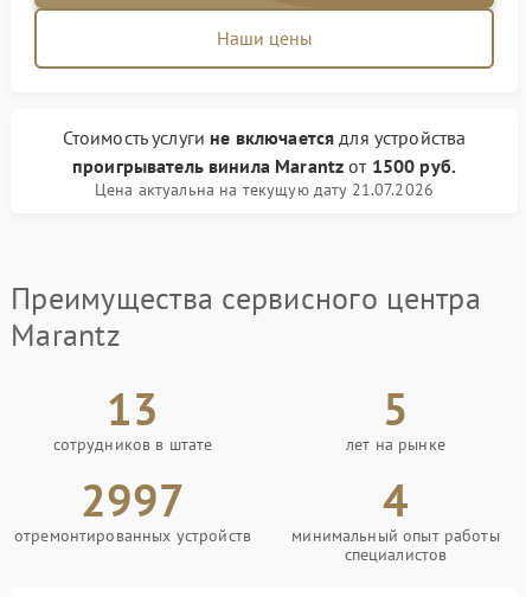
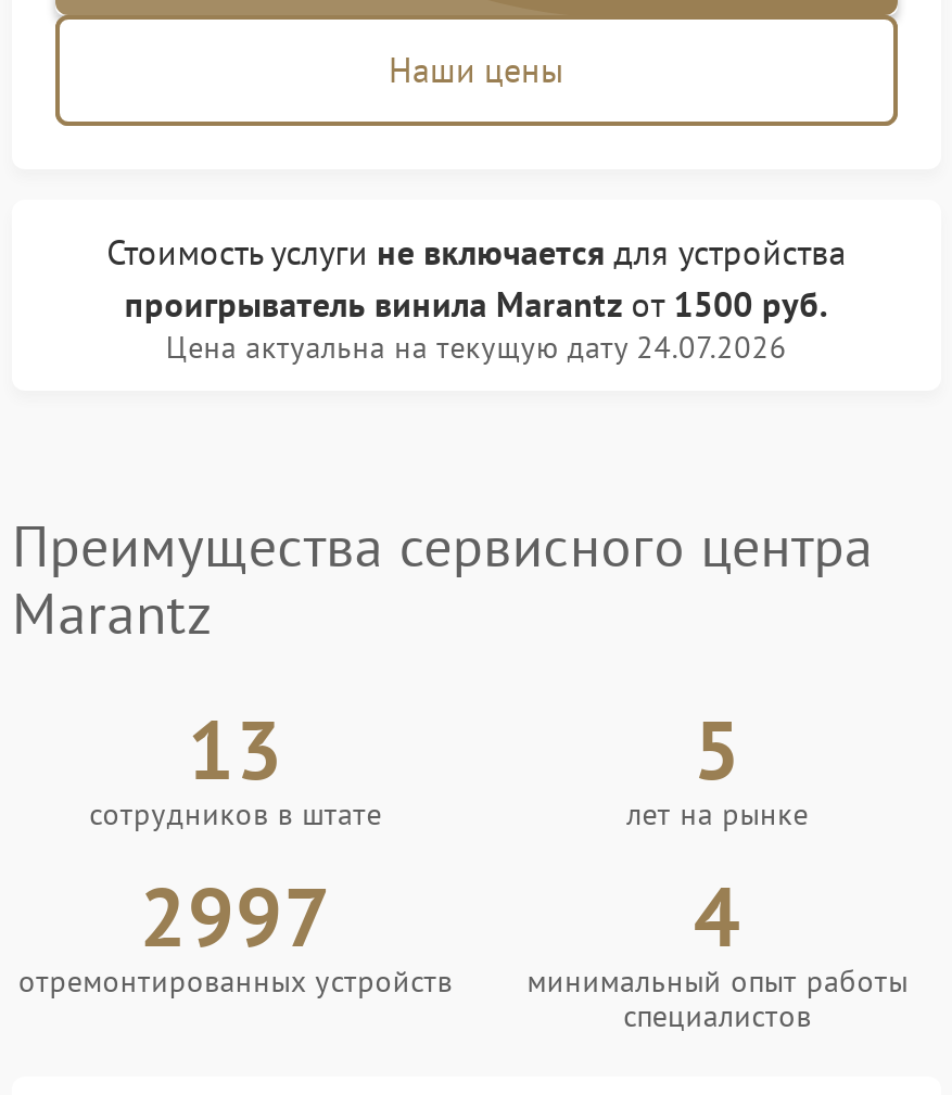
[95,179,434,200] Цена актуальна на текущую дату 21.07.2026 -> [166,327,787,366] Цена актуальна на текущую дату 24.07.2026

